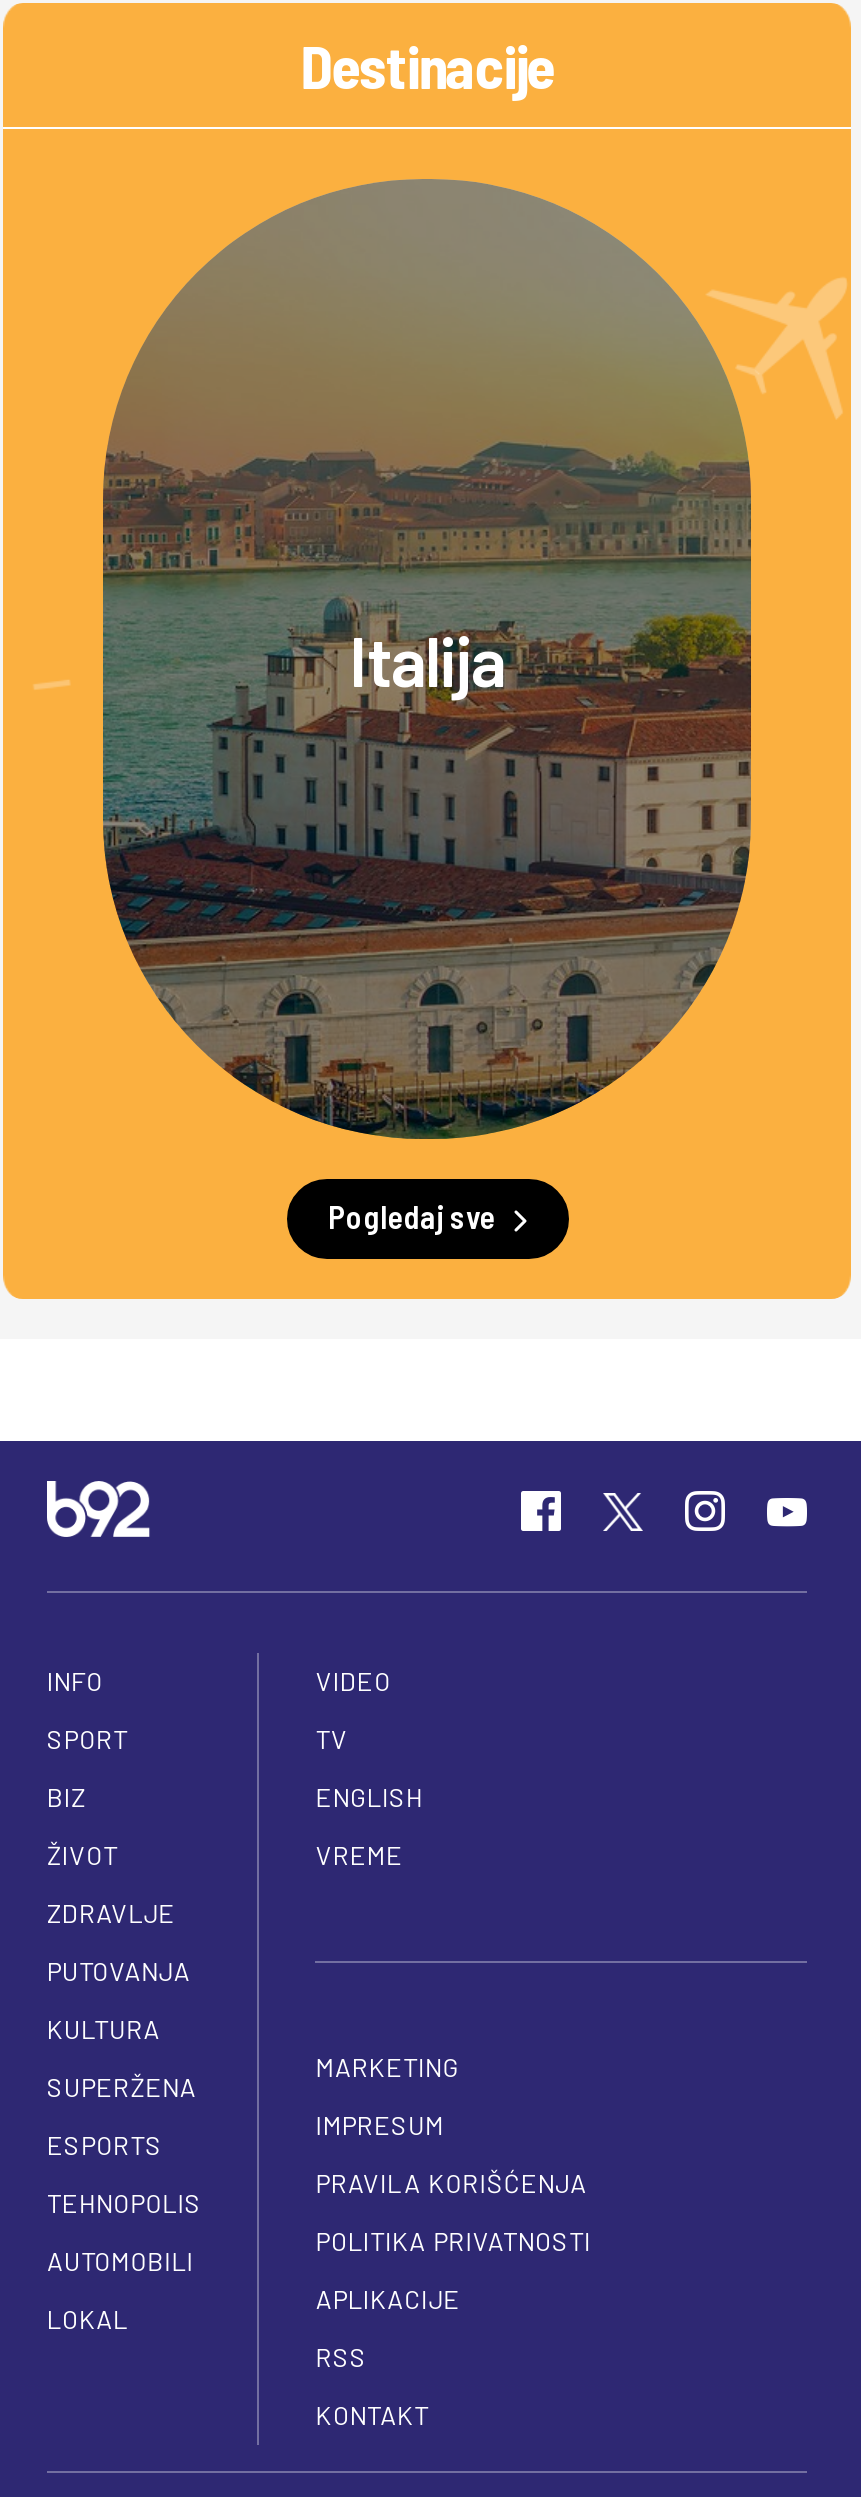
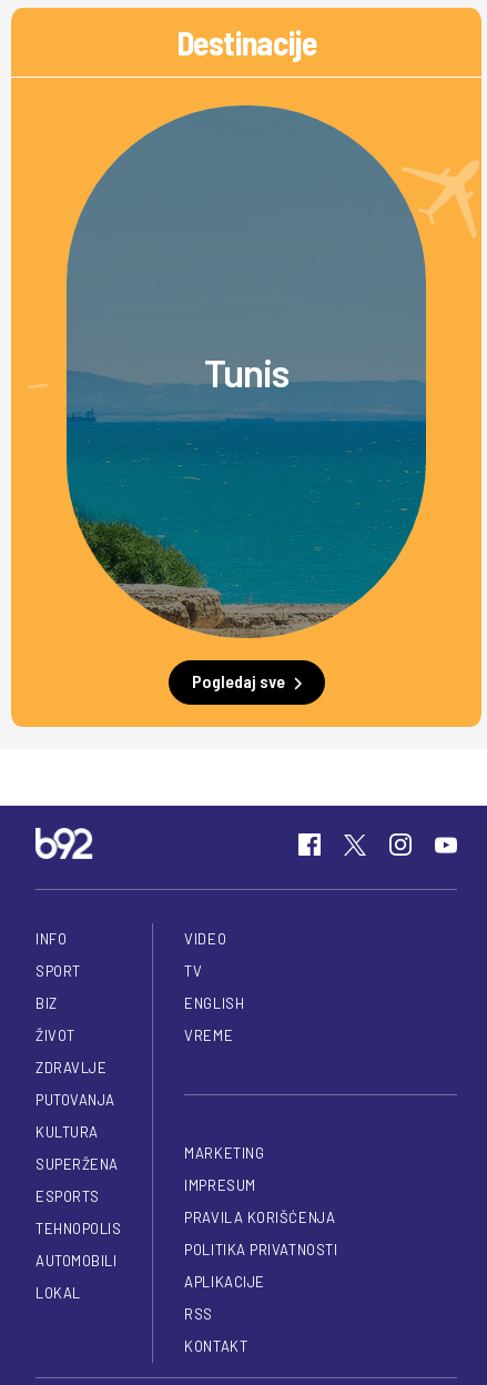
[103,183,753,1139] [image] | Italija -> [67,107,427,638] [image] | Tunis

